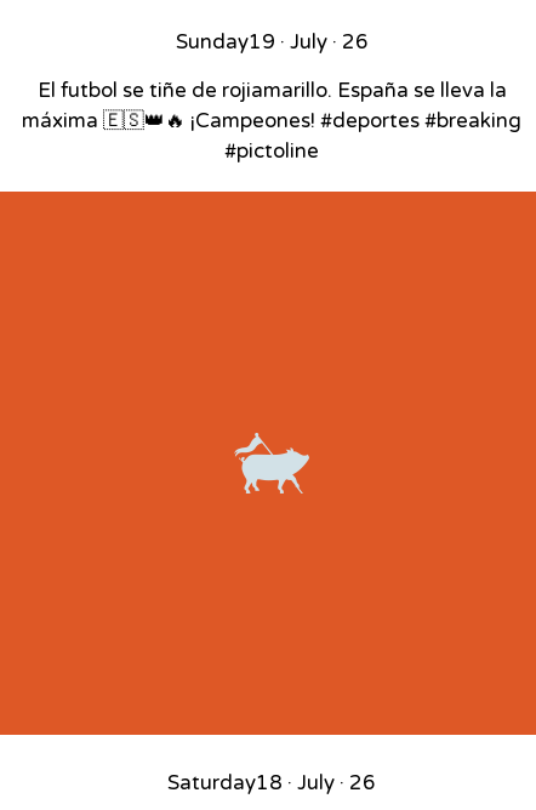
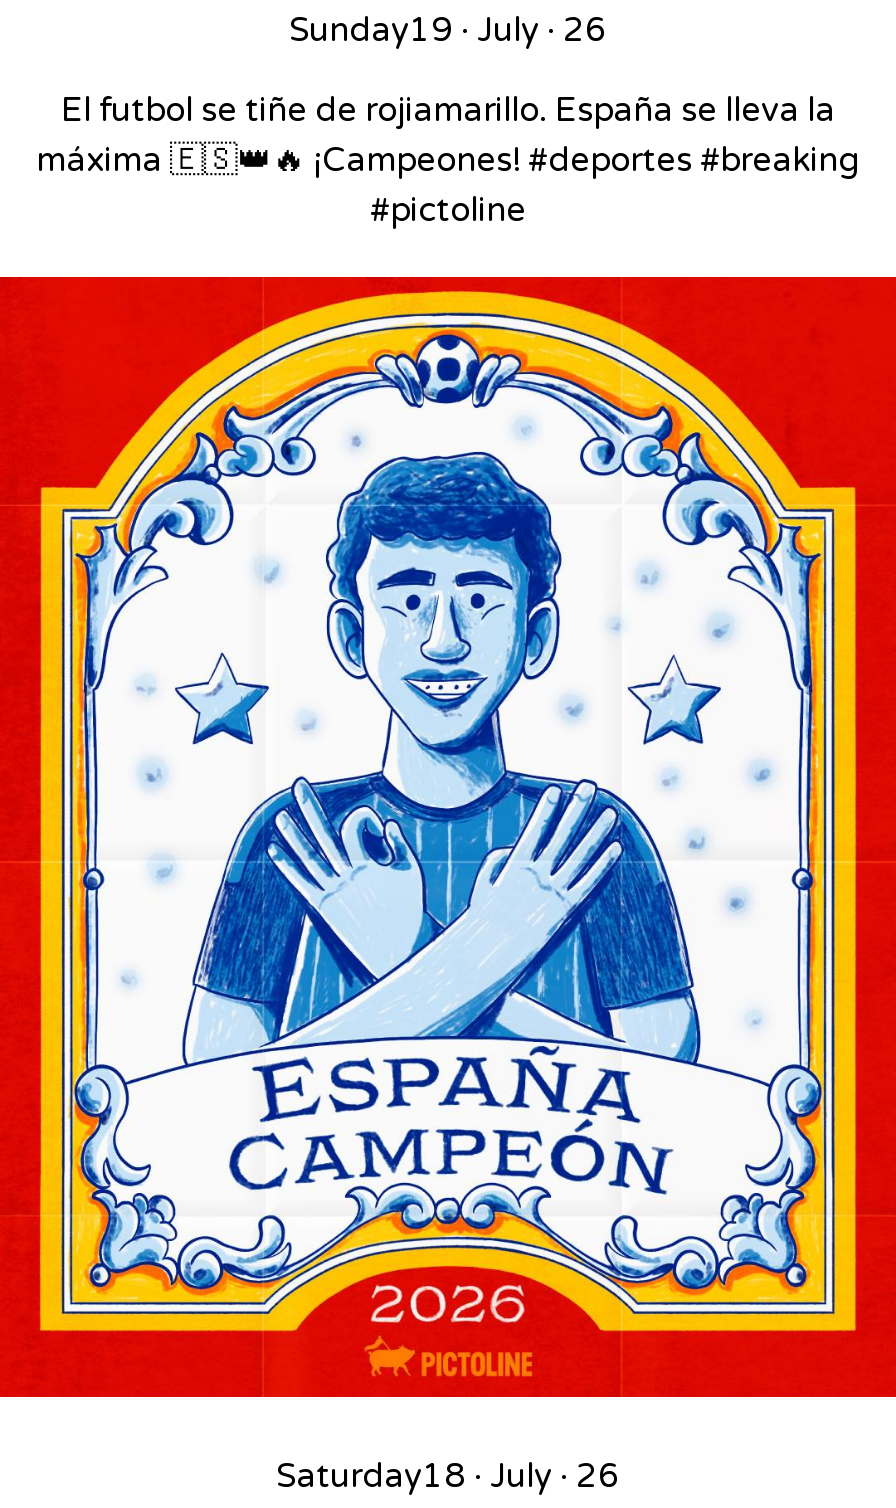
none -> [6,278,890,1396] [image]

